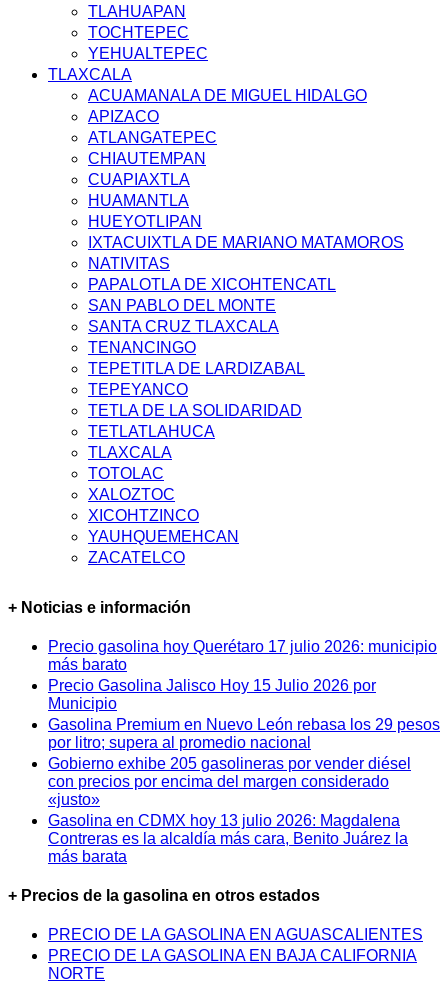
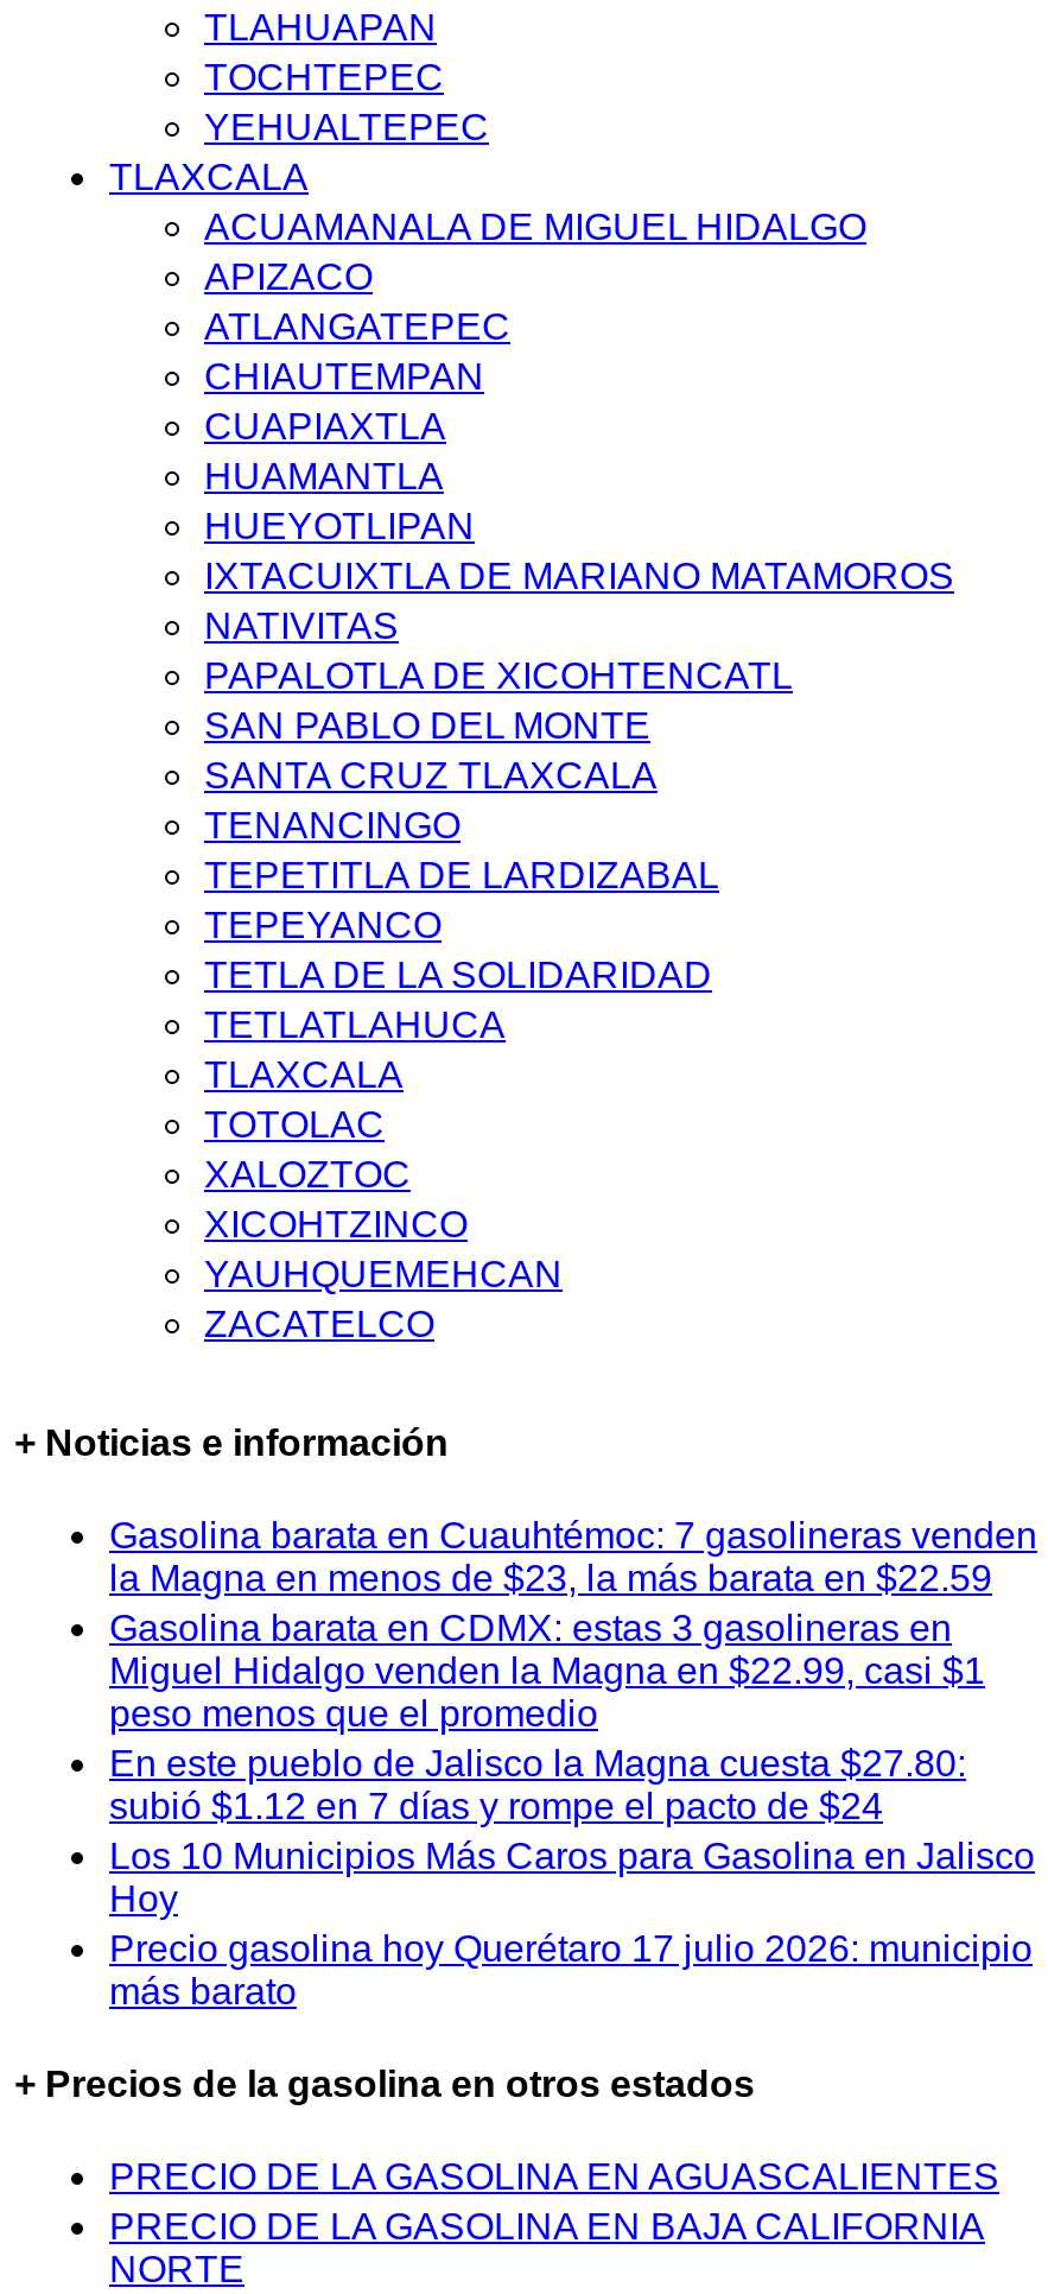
none -> [109,1515,1037,1919] Gasolina barata en Cuauhtémoc: 7 gasolineras venden | la Magna en menos de $23, la más barata en $22.59 | Gasolina barata en CDMX: estas 3 gasolineras en | Miguel Hidalgo venden la Magna en $22.99, casi $1 | peso menos que el promedio | En este pueblo de Jalisco la Magna cuesta $27.80: | subió $1.12 en 7 días y rompe el pacto de $24 | Los 10 Municipios Más Caros para Gasolina en Jalisco | Hoy
moved [48,638,437,673] -> [109,1928,1033,2011]: Precio gasolina hoy Querétaro 17 julio 2026: municipio | más barato
[48,677,440,865] Precio Gasolina Jalisco Hoy 15 Julio 2026 por | Municipio | Gasolina Premium en Nuevo León rebasa los 29 pesos | por litro; supera al promedio nacional | Gobierno exhibe 205 gasolineras por vender diésel | con precios por encima del margen considerado | «justo» | Gasolina en CDMX hoy 13 julio 2026: Magdalena | Contreras es la alcaldía más cara, Benito Juárez la | más barata -> none

